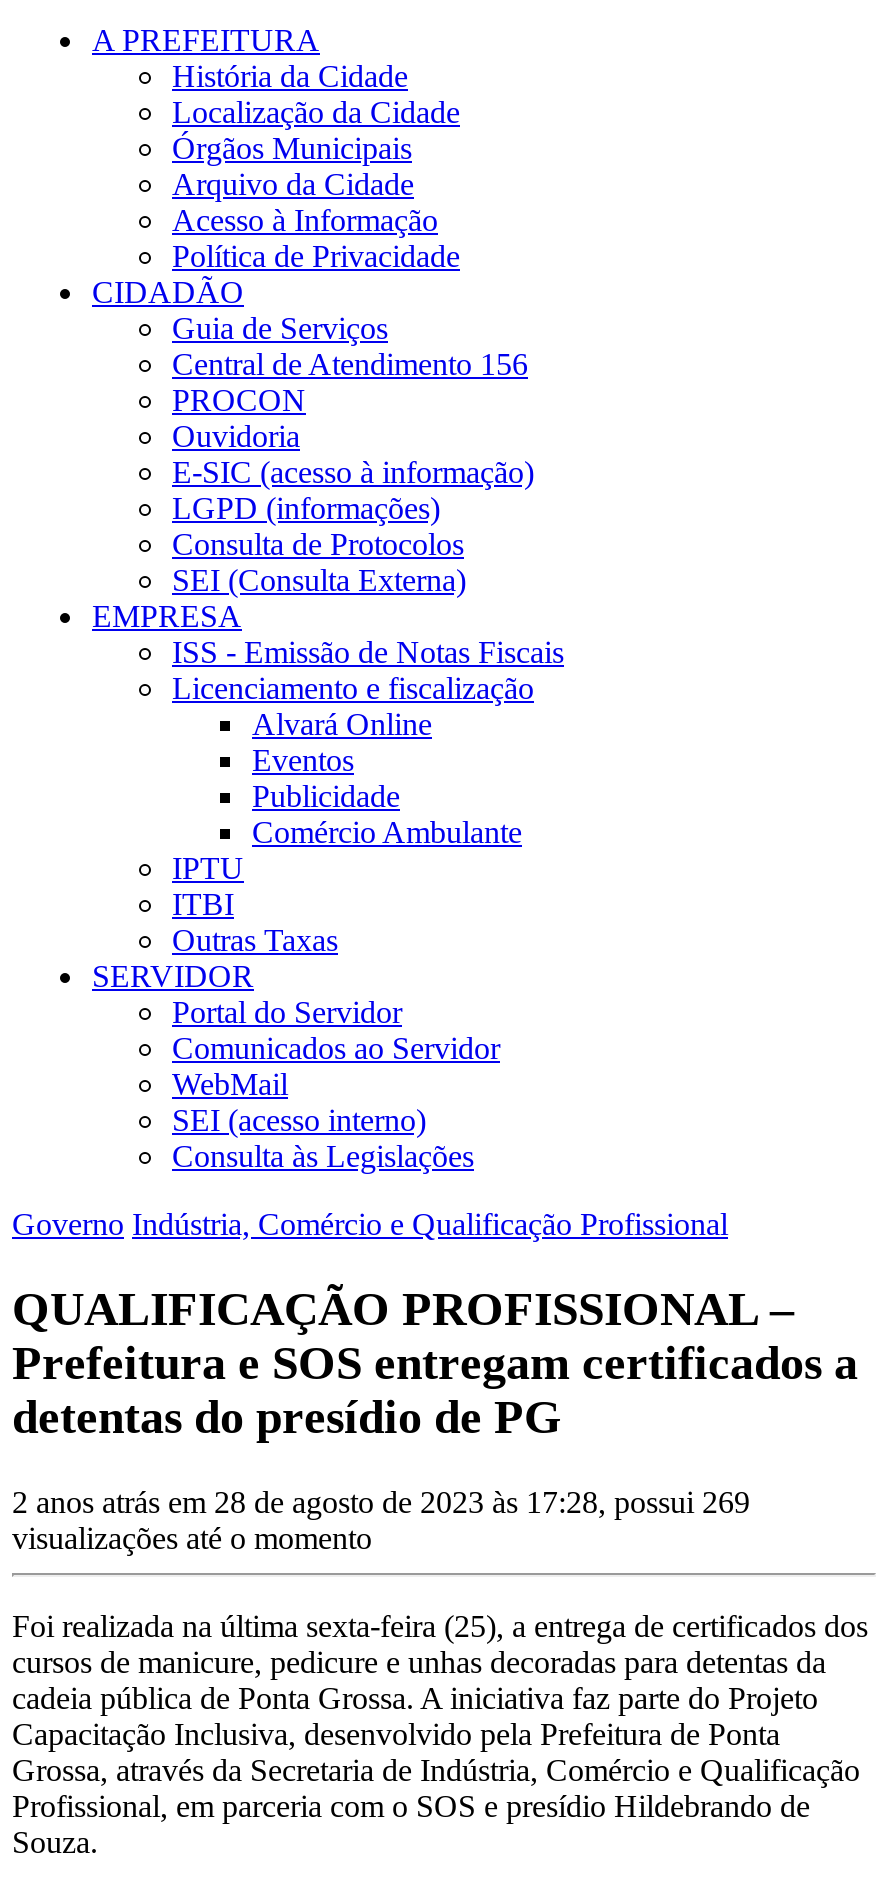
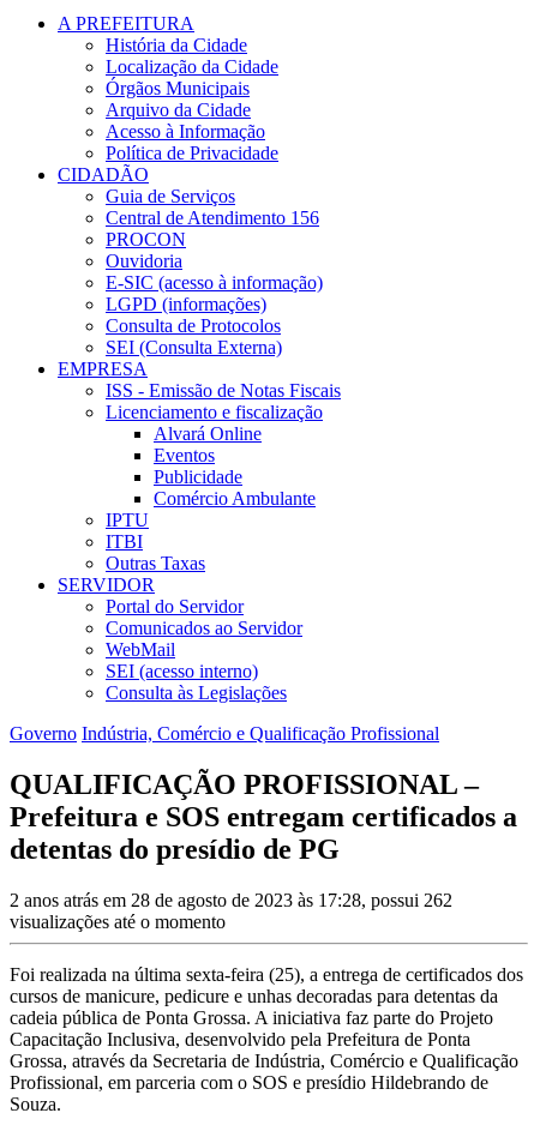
[12,1485,750,1519] 2 anos atrás em 28 de agosto de 2023 às 17:28, possui 269 -> [10,890,452,910] 2 anos atrás em 28 de agosto de 2023 às 17:28, possui 262

